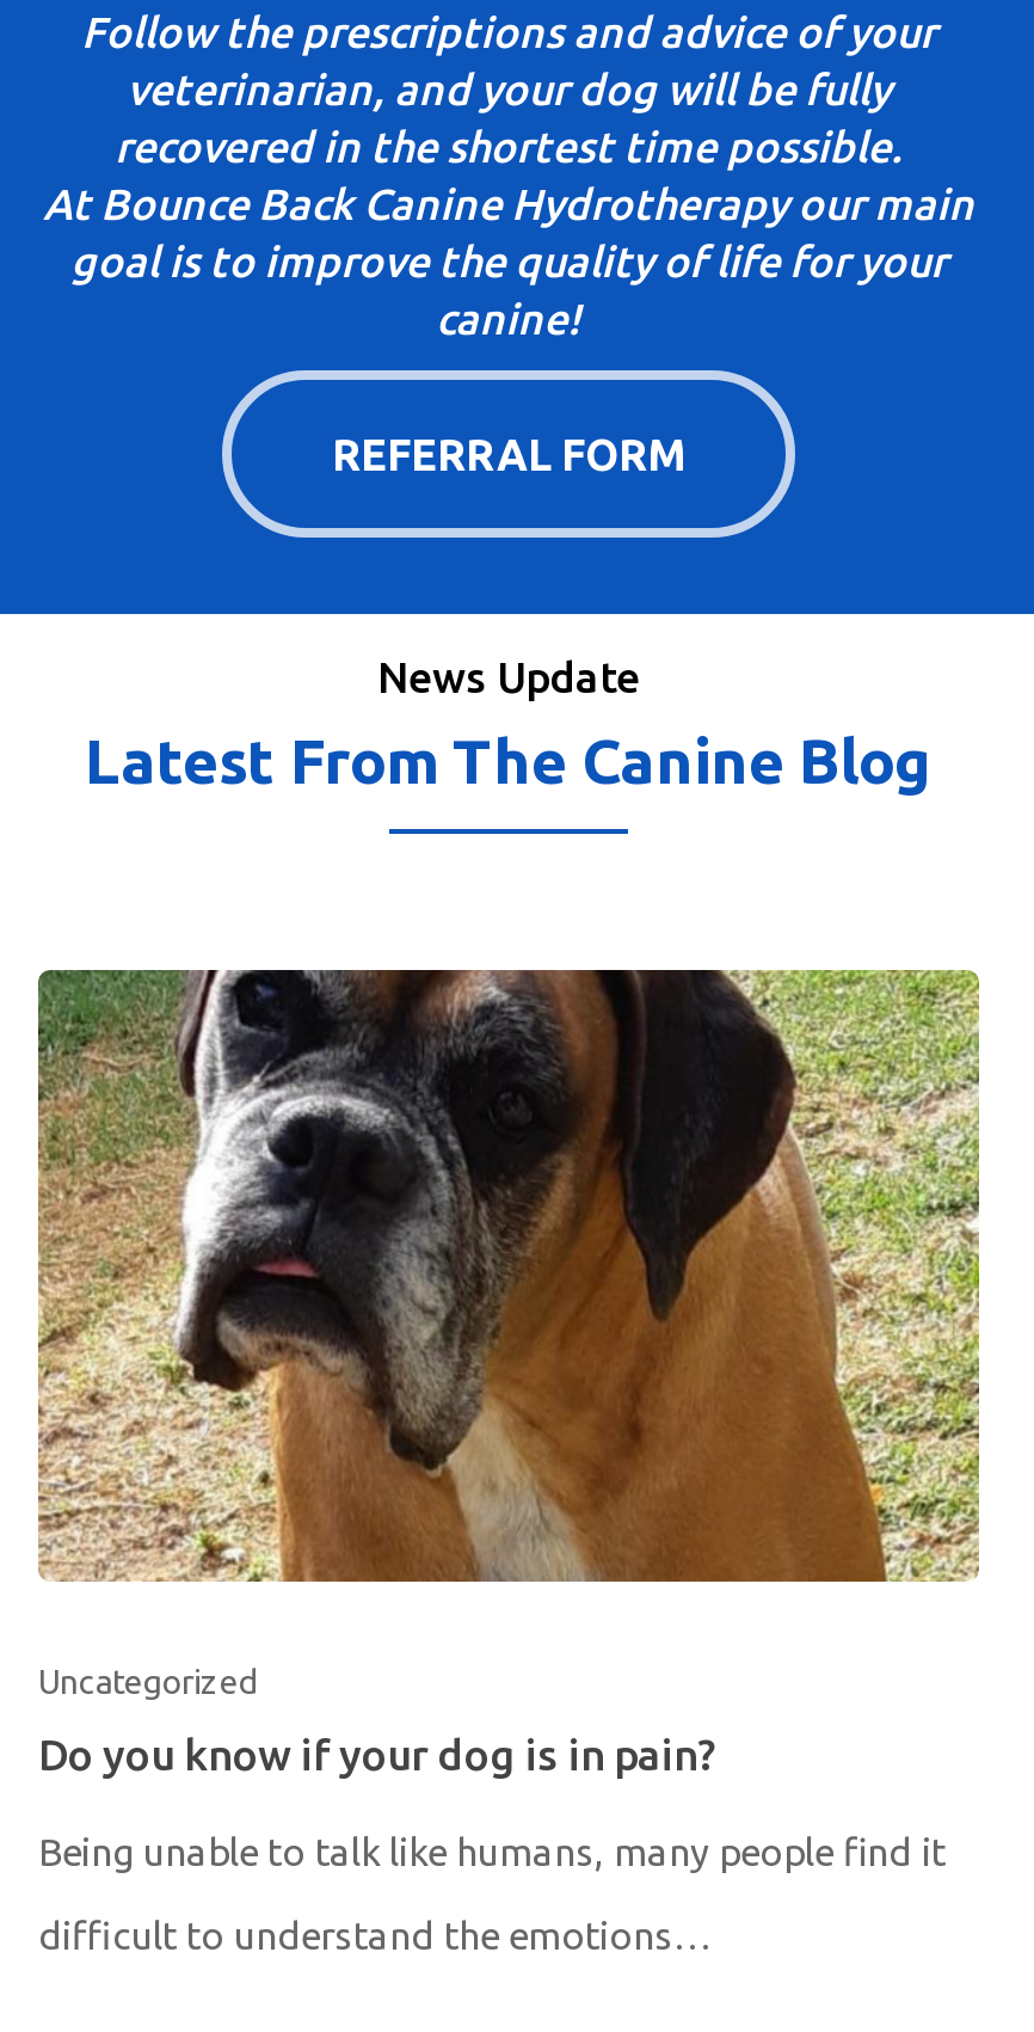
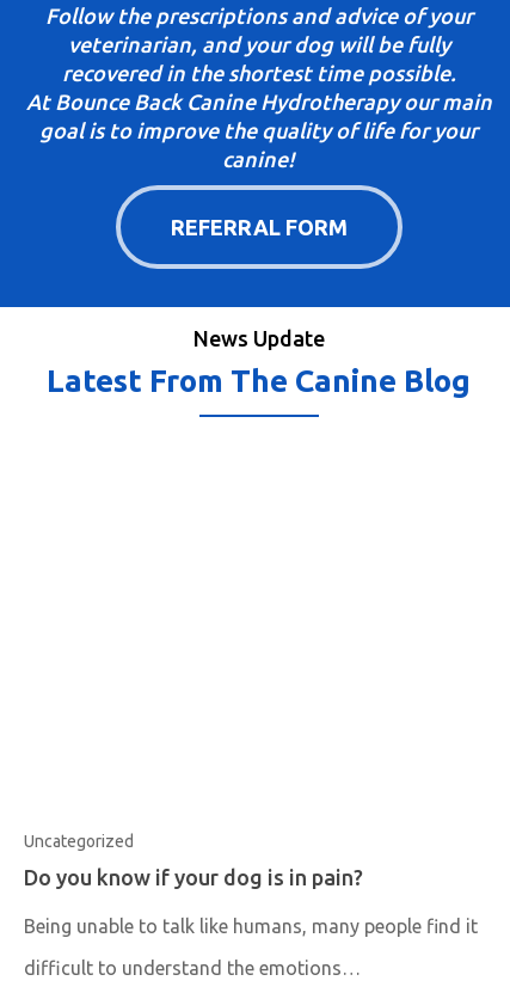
[36,968,981,1584] [image] -> none

